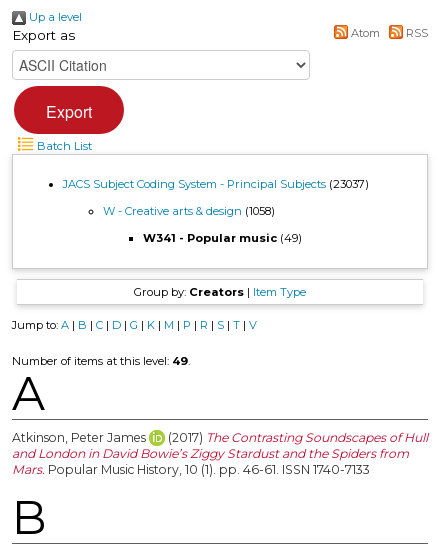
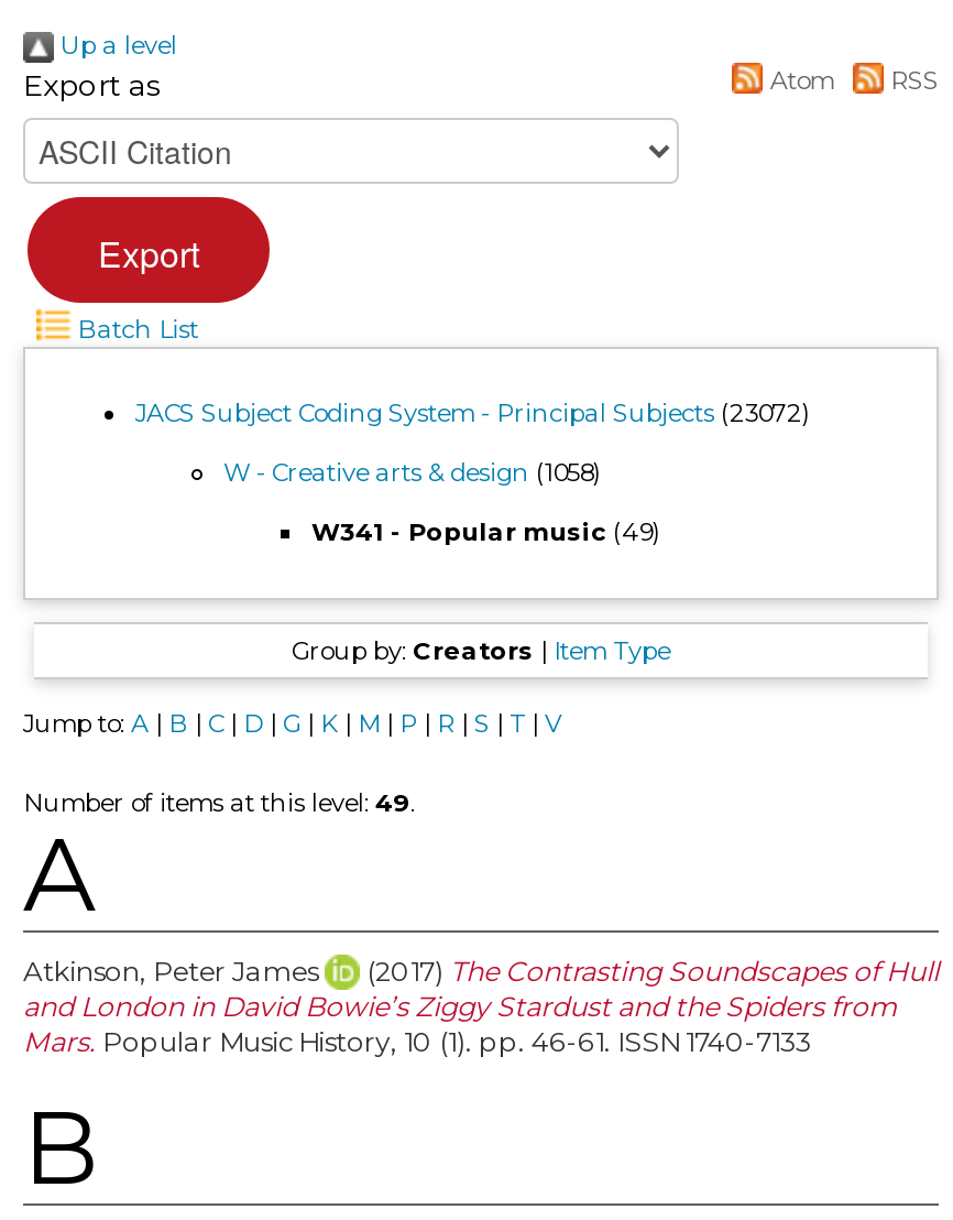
[63,177,369,191] JACS Subject Coding System - Principal Subjects (23037) -> [135,397,811,428] JACS Subject Coding System - Principal Subjects (23072)

